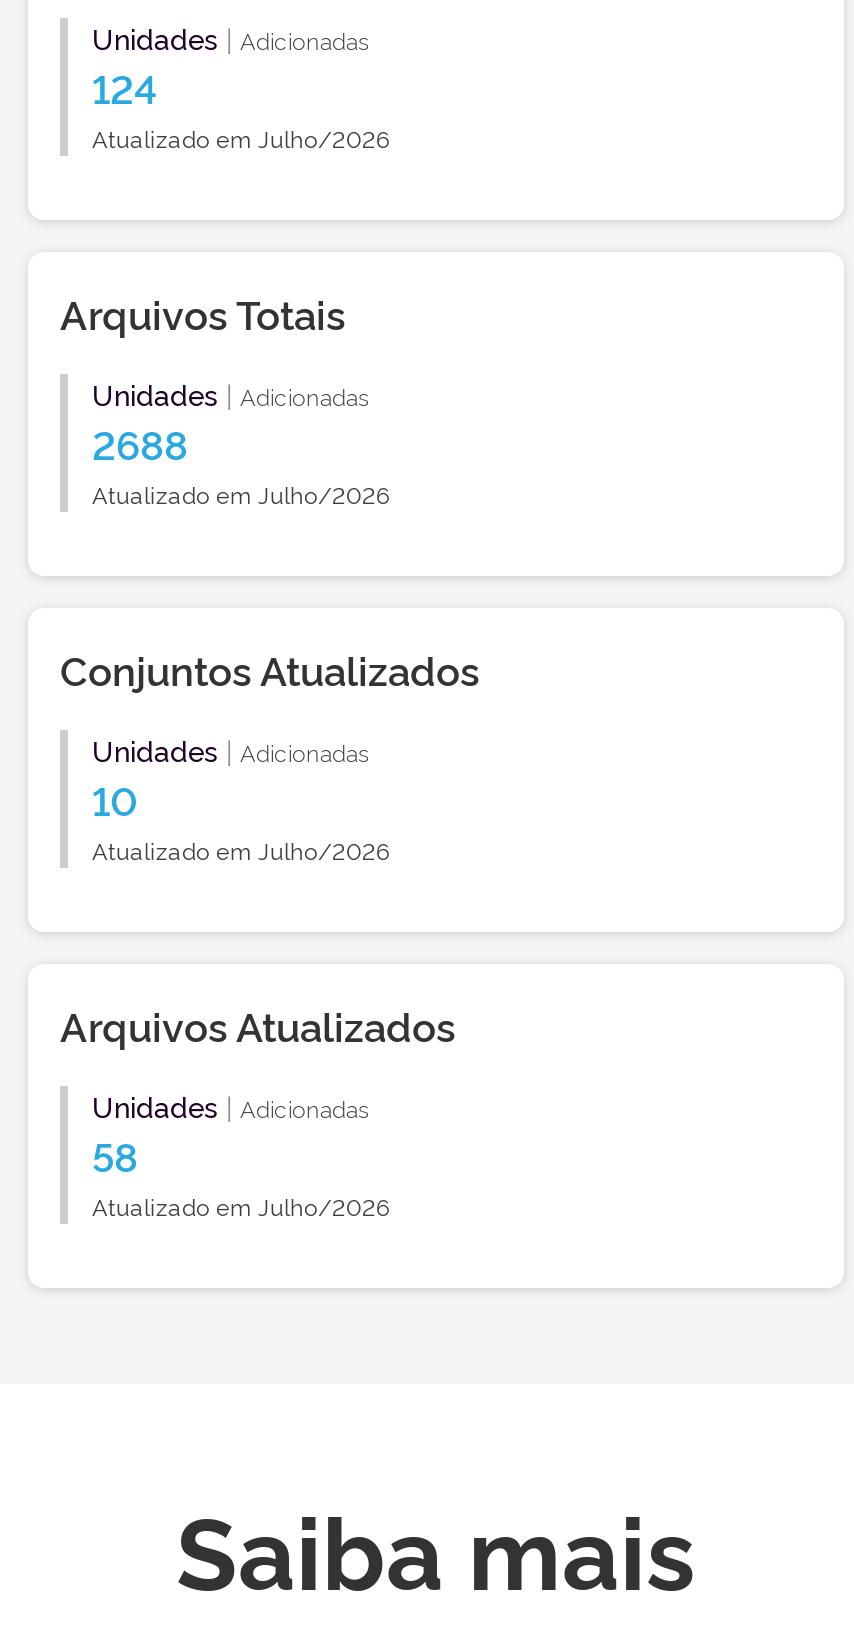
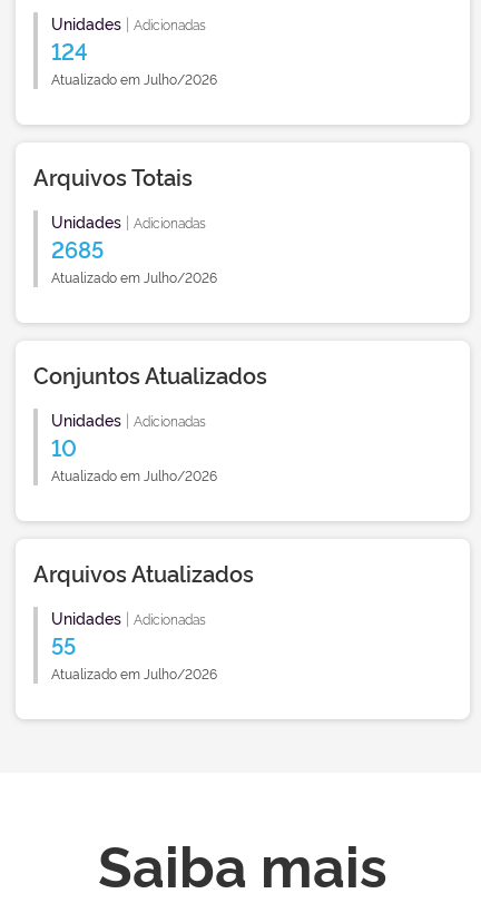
[92,413,188,469] 2688 -> [51,232,104,263] 2685
[92,1125,138,1181] 58 -> [51,629,76,660] 55

